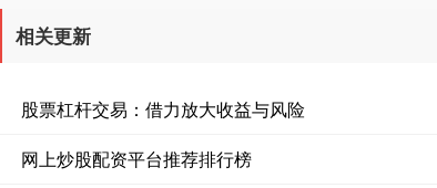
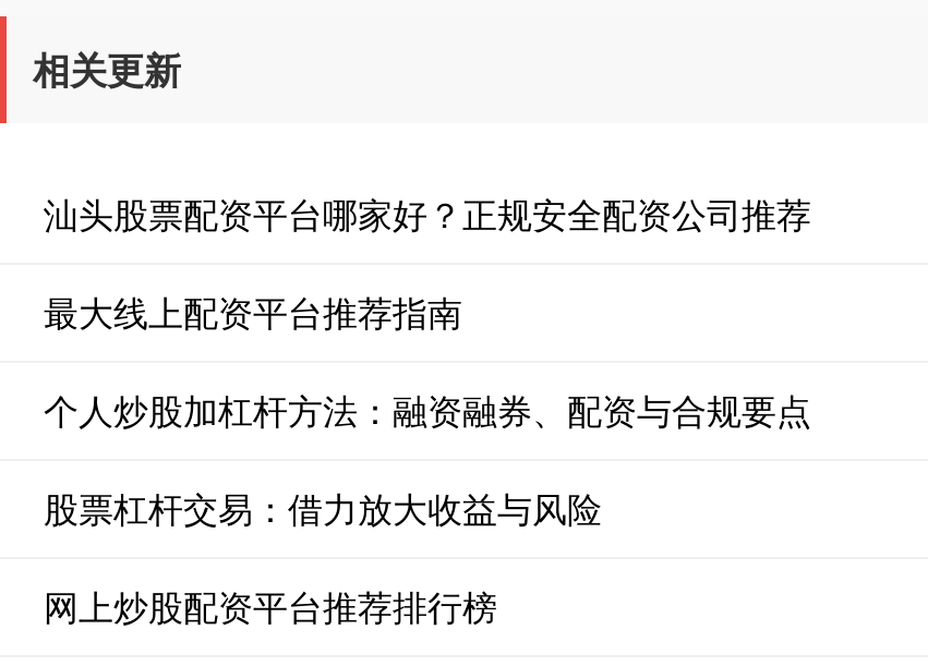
none -> [44,188,811,434] 汕头股票配资平台哪家好？正规安全配资公司推荐 | 最大线上配资平台推荐指南 | 个人炒股加杠杆方法：融资融券、配资与合规要点

